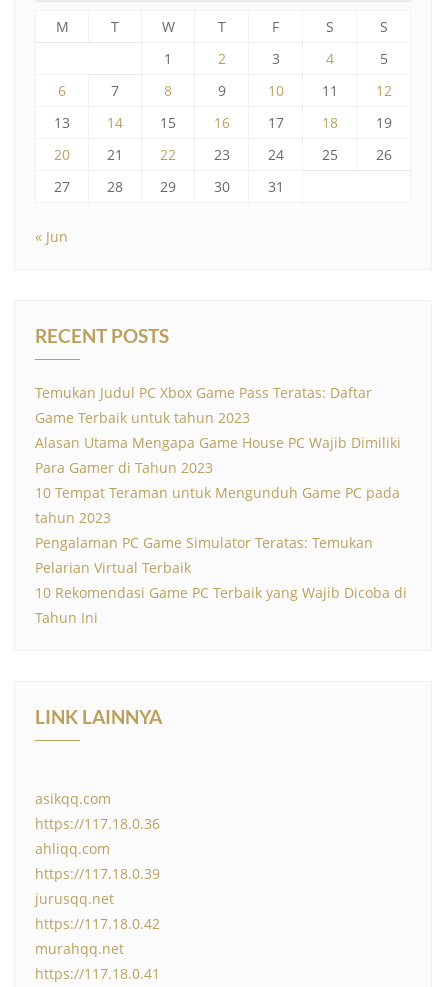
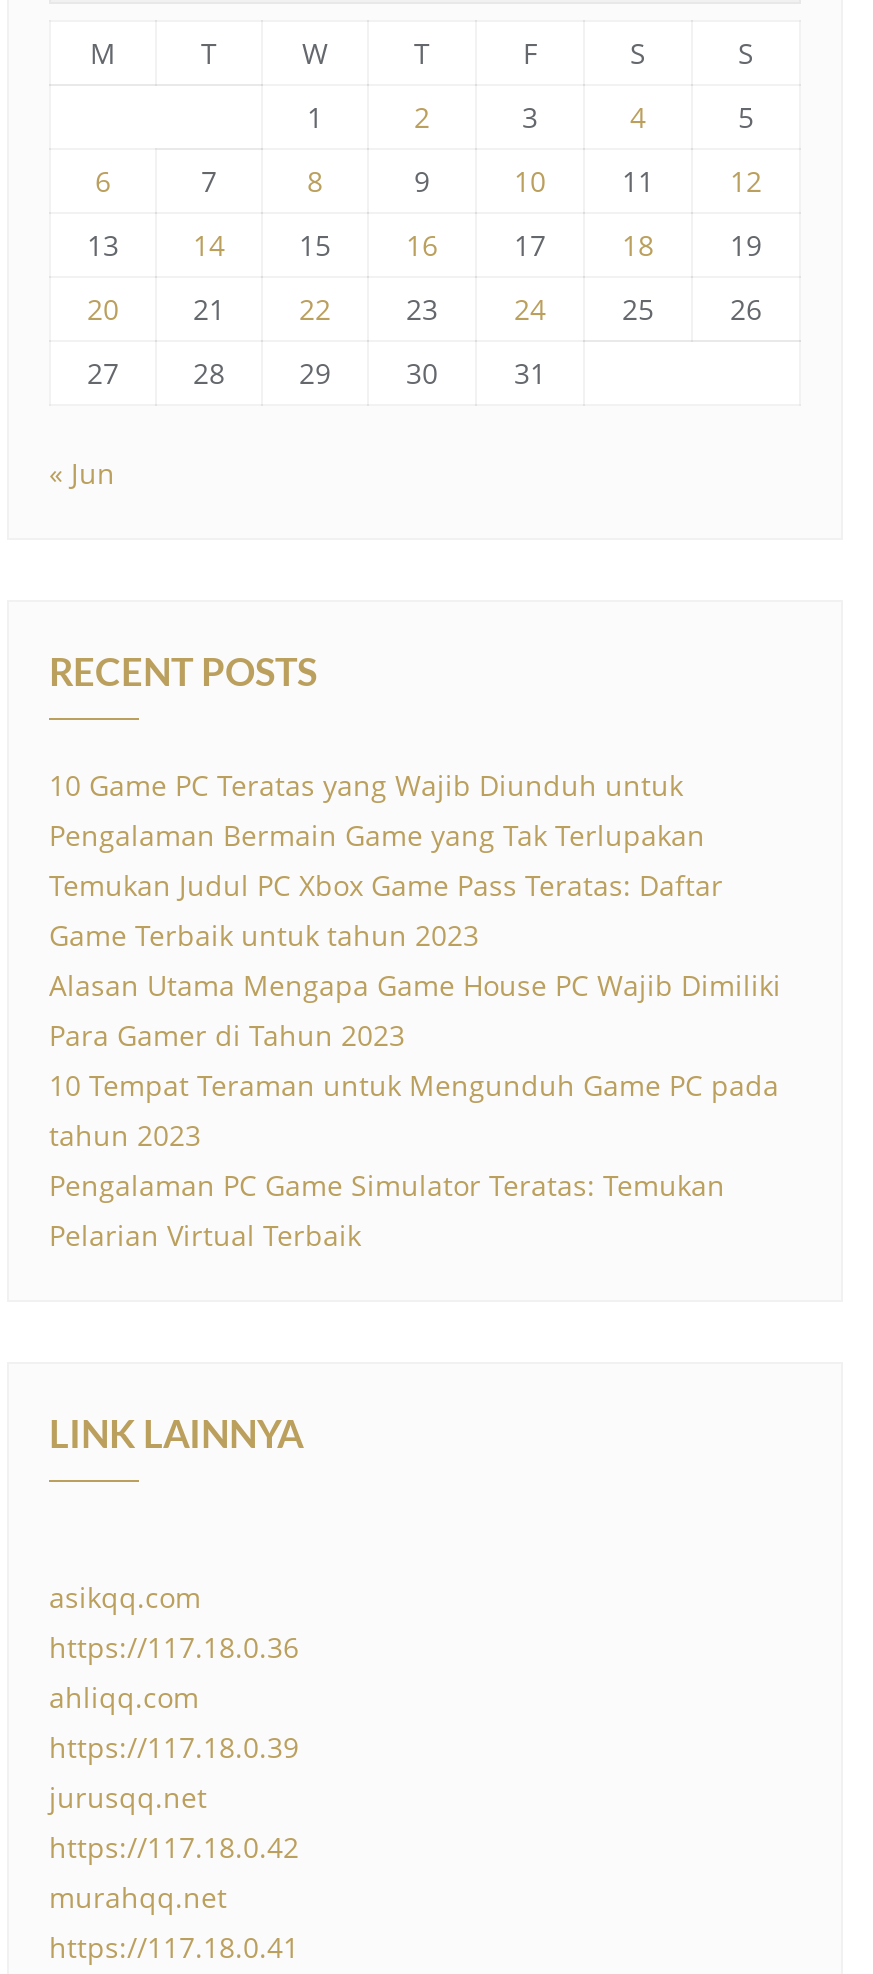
none -> [49,766,705,854] 10 Game PC Teratas yang Wajib Diunduh untuk | Pengalaman Bermain Game yang Tak Terlupakan
moved [35,383,401,577] -> [49,866,781,1254]: Temukan Judul PC Xbox Game Pass Teratas: Daftar | Game Terbaik untuk tahun 2023 | Alasan Utama Mengapa Game House PC Wajib Dimiliki | Para Gamer di Tahun 2023 | 10 Tempat Teraman untuk Mengunduh Game PC pada | tahun 2023 | Pengalaman PC Game Simulator Teratas: Temukan | Pelarian Virtual Terbaik
[35,583,407,627] 10 Rekomendasi Game PC Terbaik yang Wajib Dicoba di | Tahun Ini -> none

